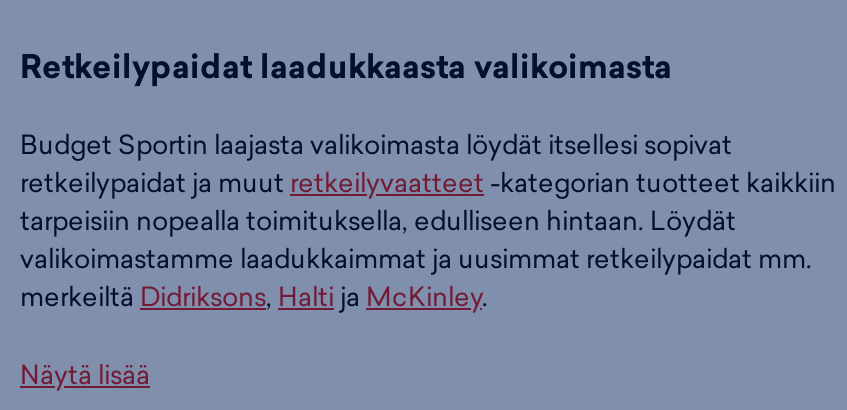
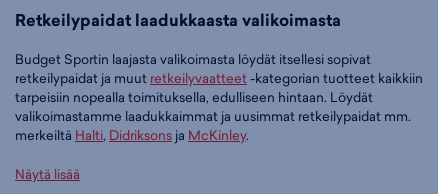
[20,278,488,314] merkeiltä Didriksons, Halti ja McKinley. -> [15,126,249,144] merkeiltä Halti, Didriksons ja McKinley.

